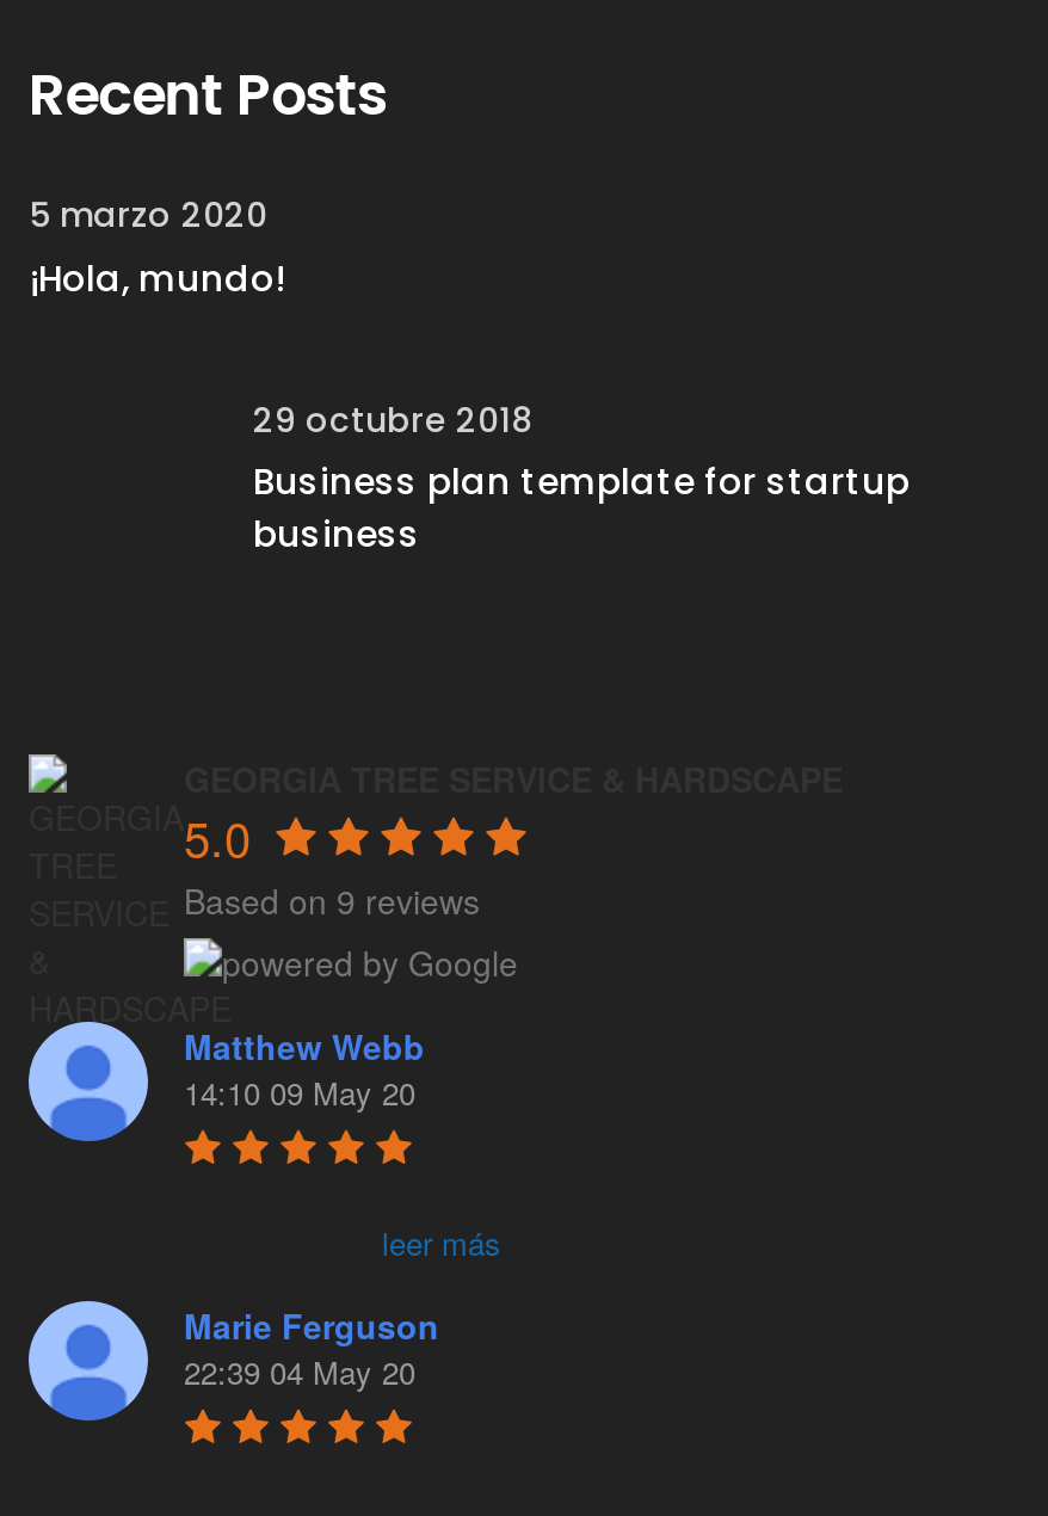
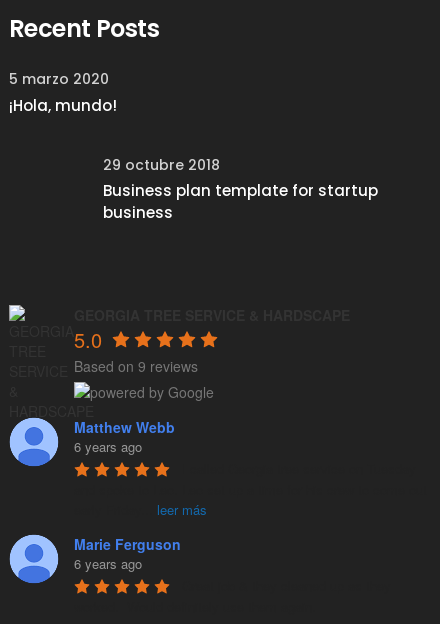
[184,1070,415,1115] 14:10 09 May 20 -> [74,436,142,455] 6 years ago
[184,1349,415,1394] 22:39 04 May 20 -> [74,553,142,572] 6 years ago

